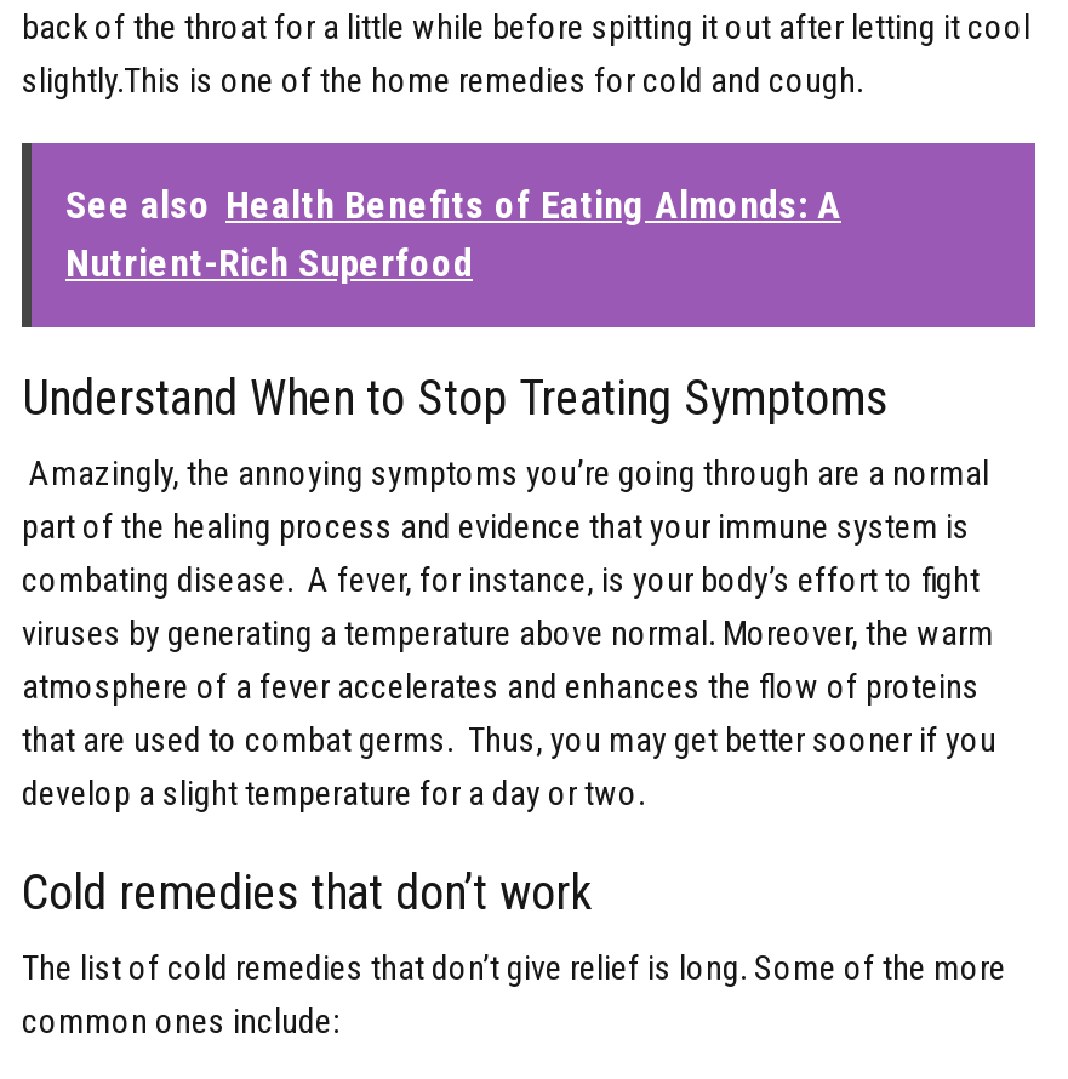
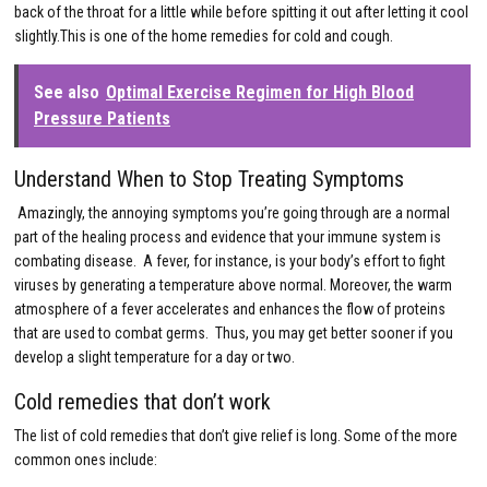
[65,183,841,287] See also Health Benefits of Eating Almonds: A | Nutrient-Rich Superfood -> [34,82,414,129] See also Optimal Exercise Regimen for High Blood | Pressure Patients

